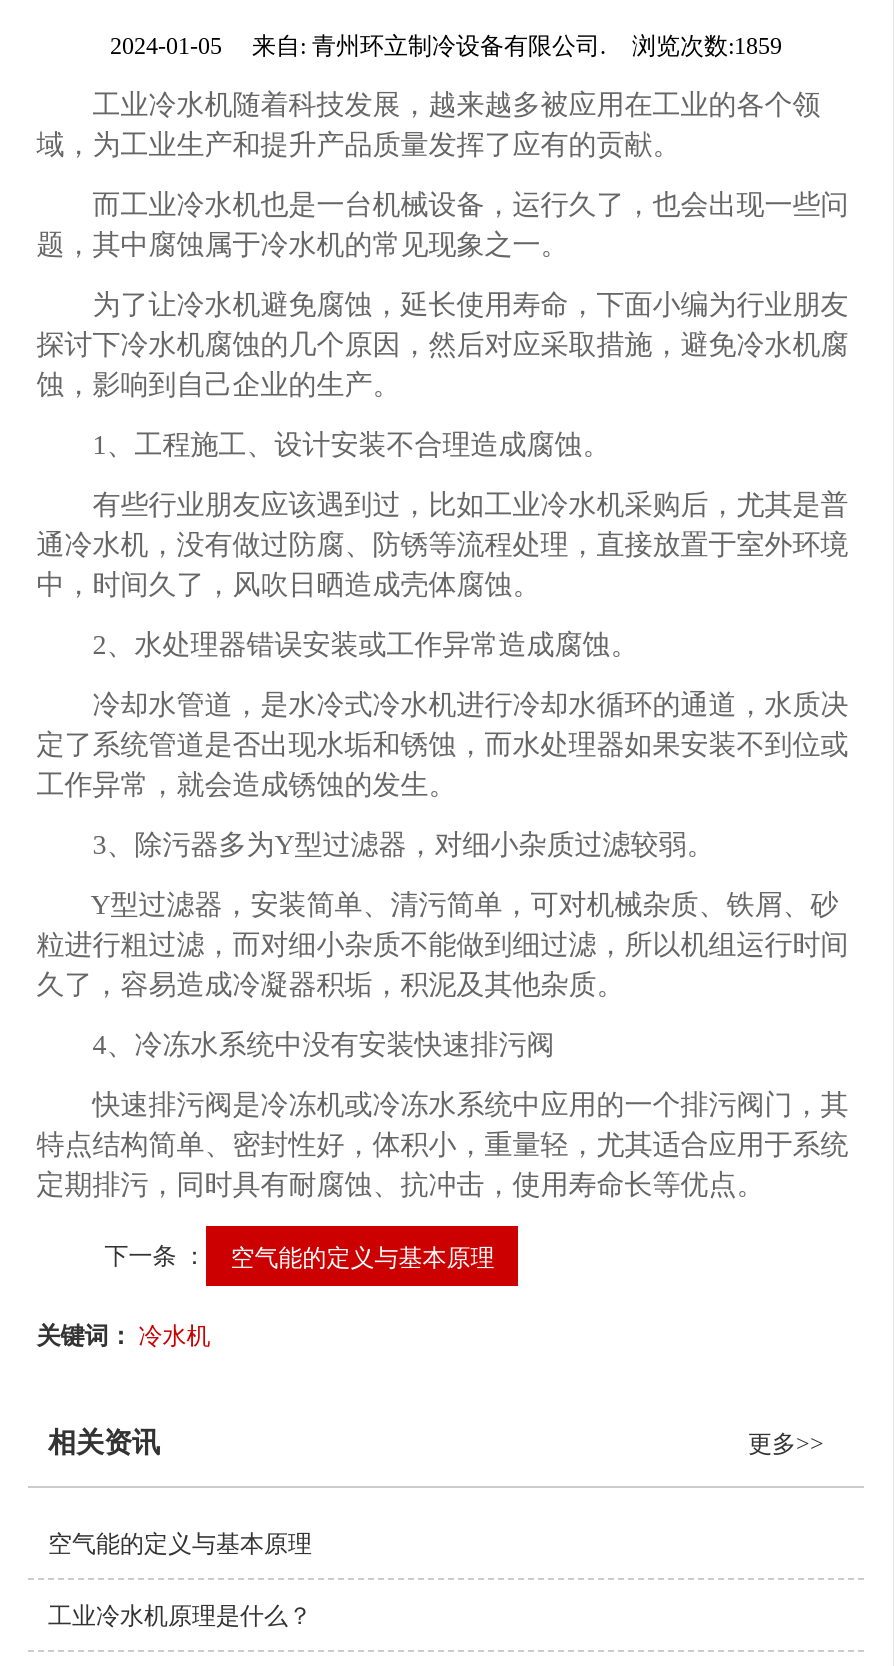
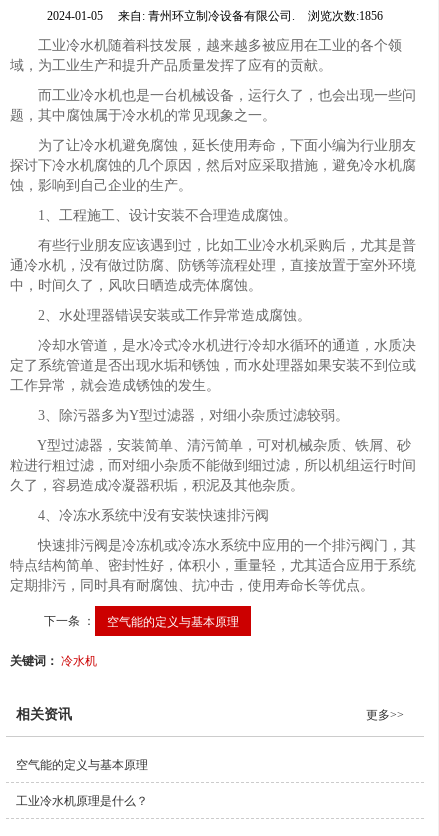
[110,31,782,59] 2024-01-05 来自:青州环立制冷设备有限公司. 浏览次数:1859 -> [47,9,383,23] 2024-01-05 来自:青州环立制冷设备有限公司. 浏览次数:1856

